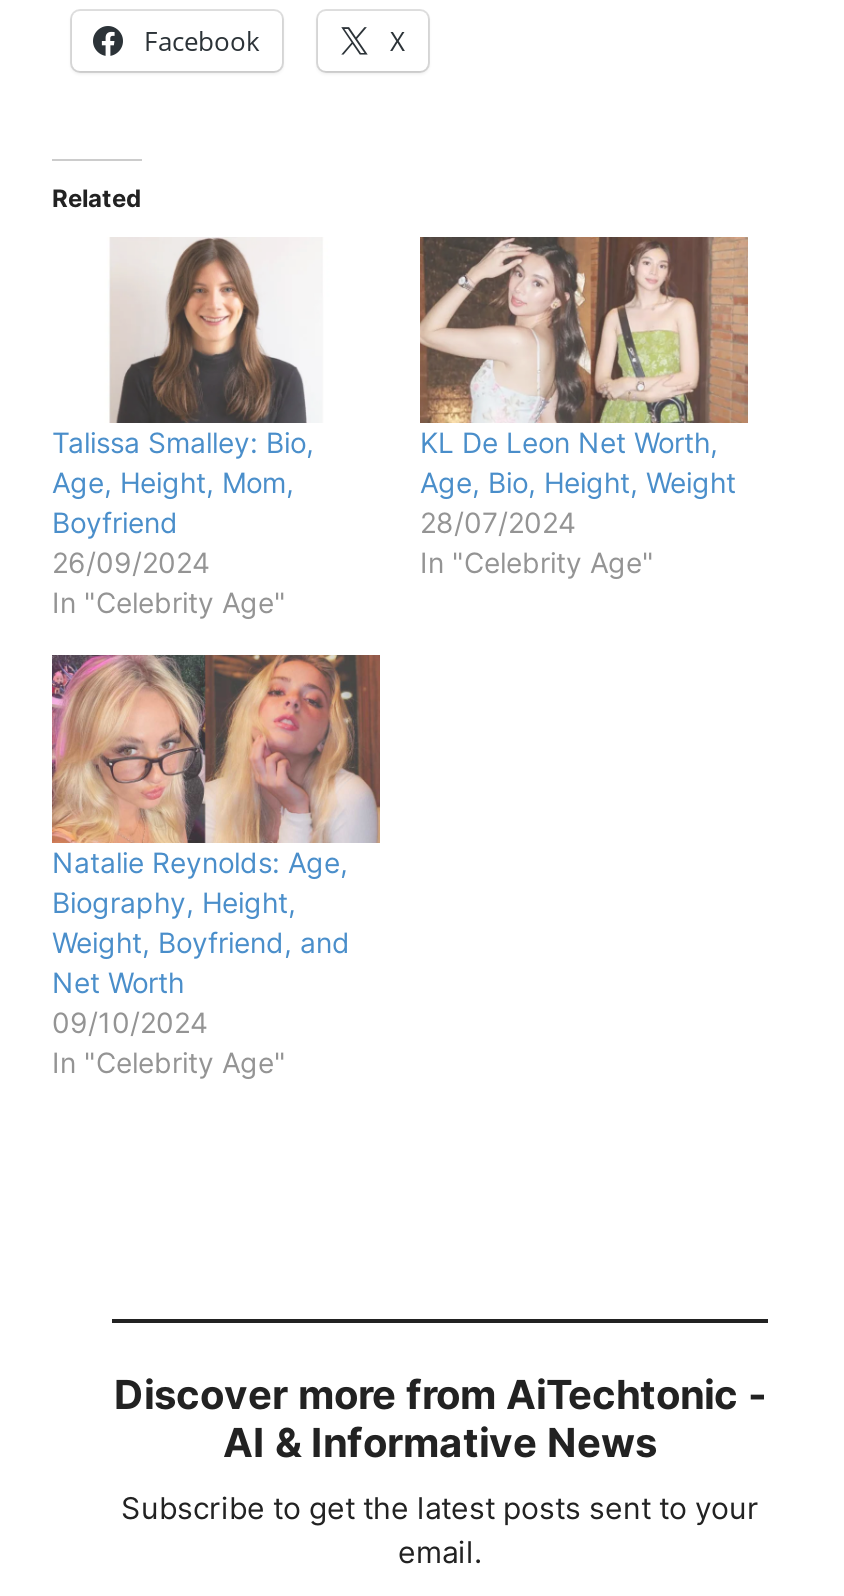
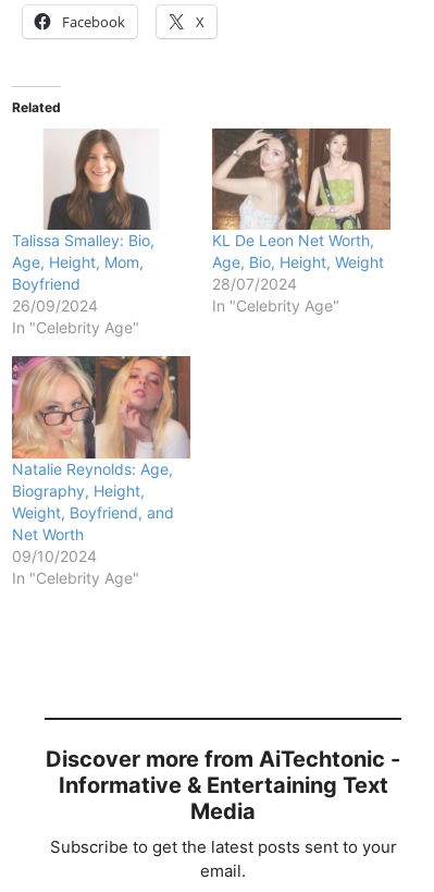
[223,1419,657,1467] AI & Informative News -> [58,772,388,824] Informative & Entertaining Text | Media

